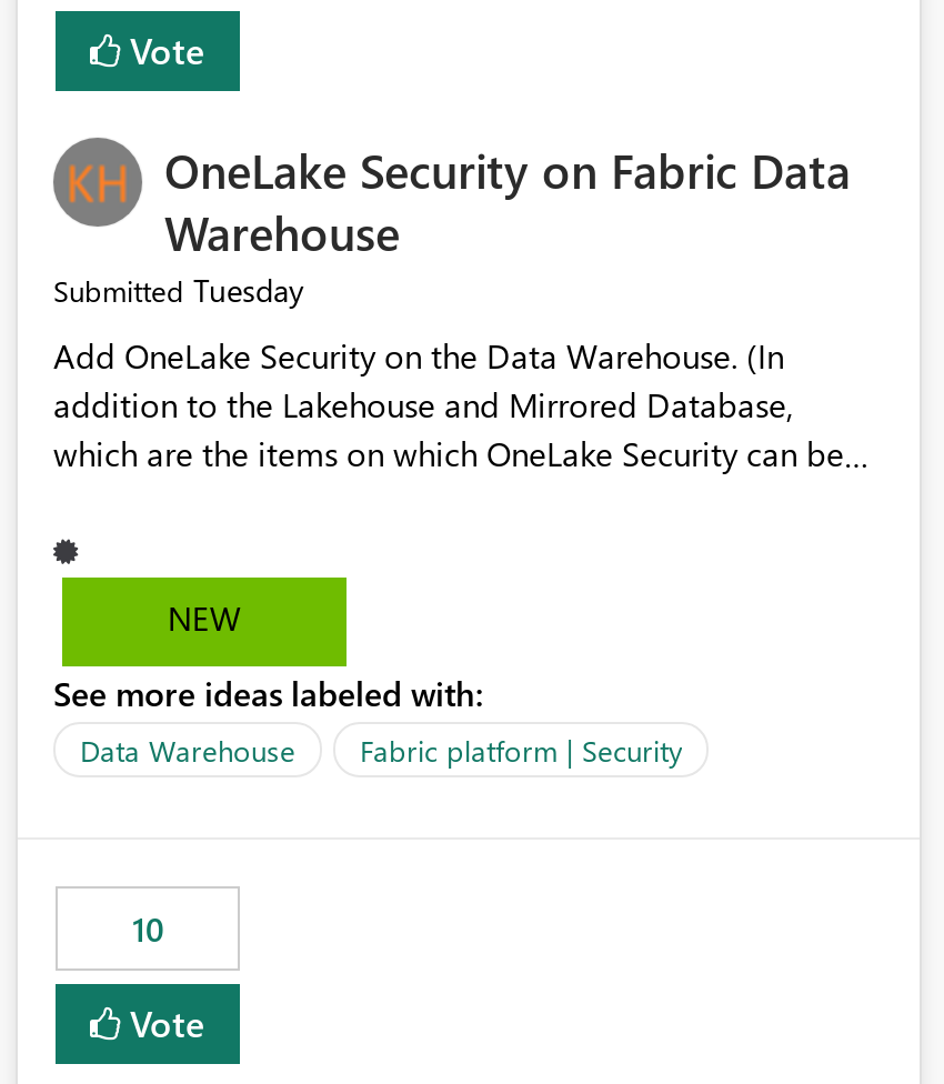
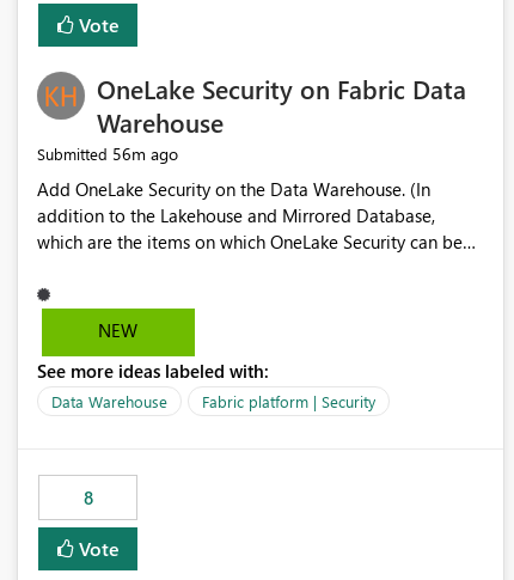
[53,270,304,312] Submitted Tuesday -> [37,143,178,166] Submitted 56m ago
[132,907,163,952] 10 -> [83,486,93,510] 8

